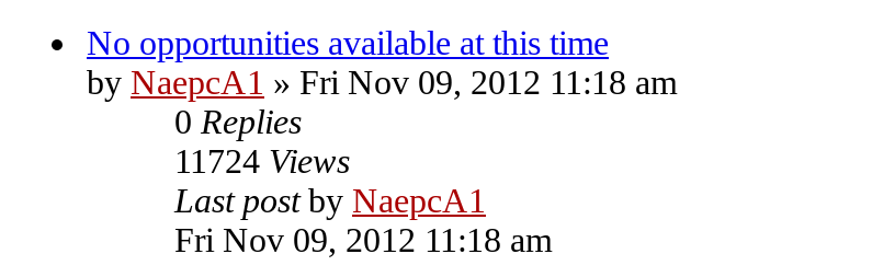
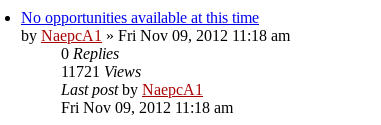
[174,142,350,179] 11724 Views -> [61,63,141,80] 11721 Views

